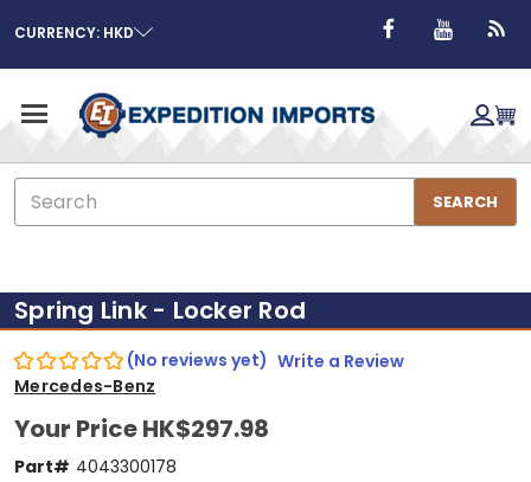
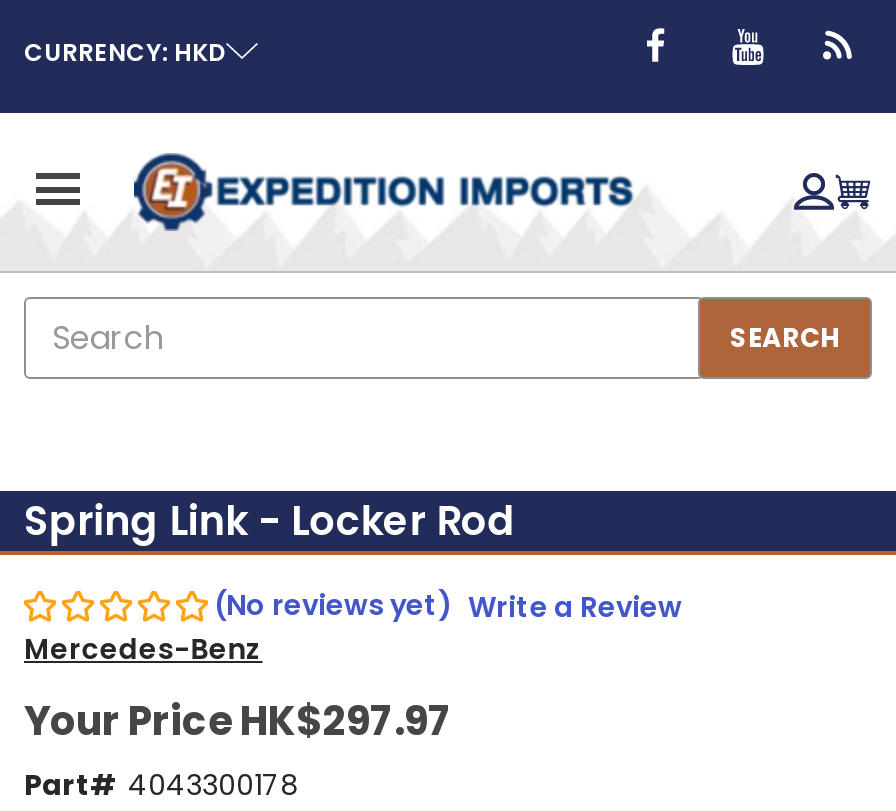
[14,412,269,445] Your Price HK$297.98 -> [24,692,452,748] Your Price HK$297.97

